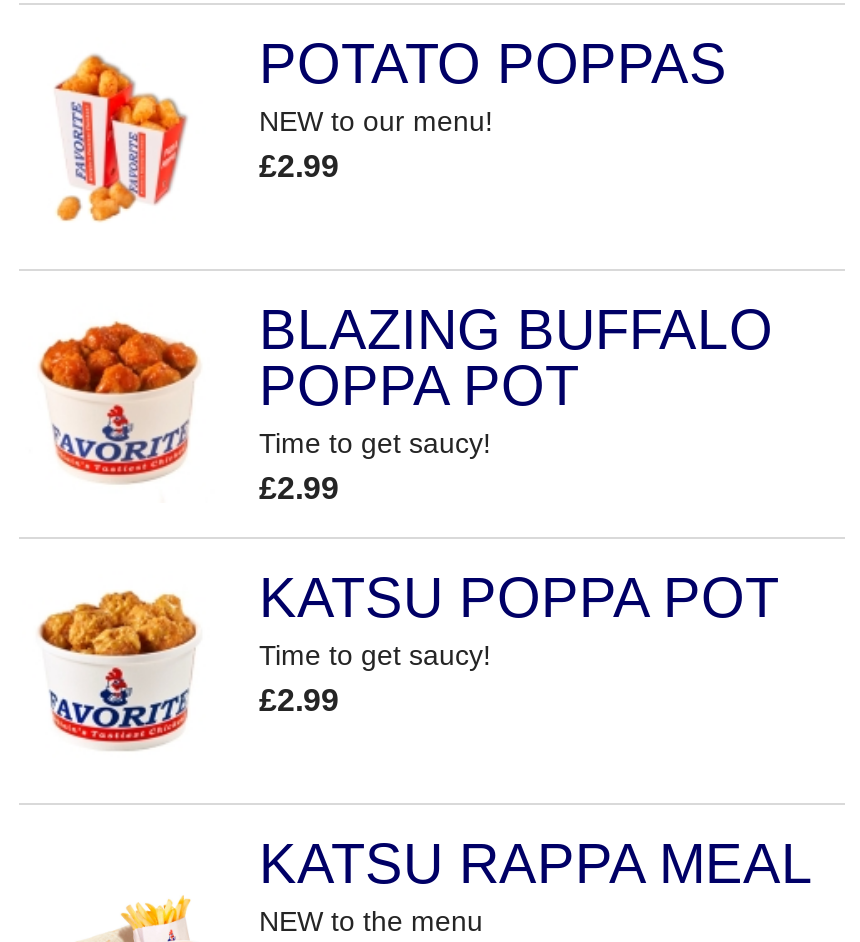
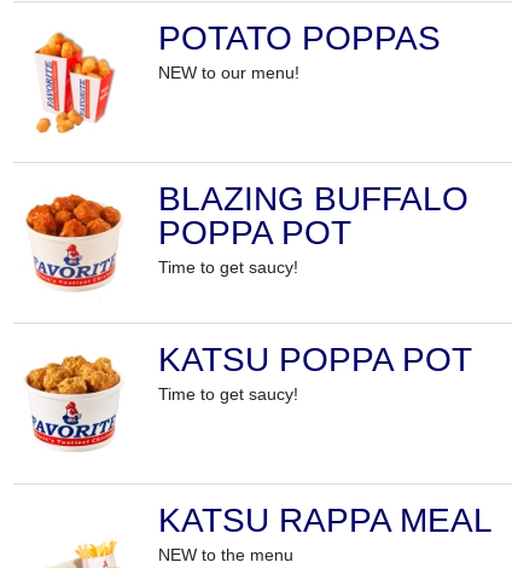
[259,148,339,182] £2.99 -> none
[259,470,339,504] £2.99 -> none
[259,682,339,716] £2.99 -> none

